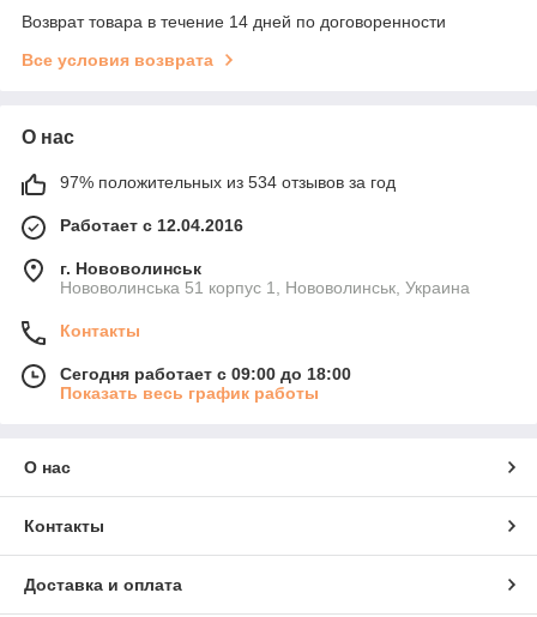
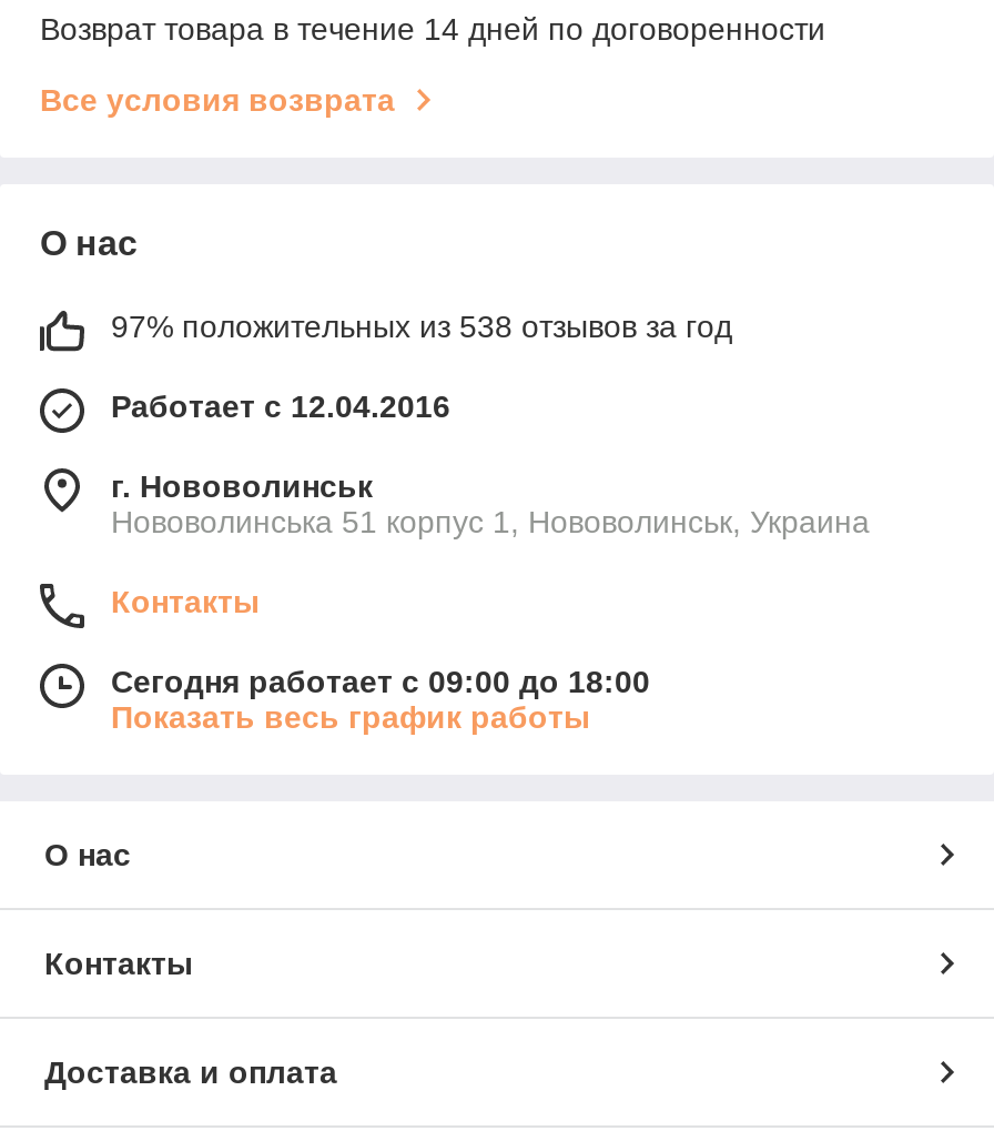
[60,173,396,192] 97% положительных из 534 отзывов за год -> [111,309,732,345] 97% положительных из 538 отзывов за год

